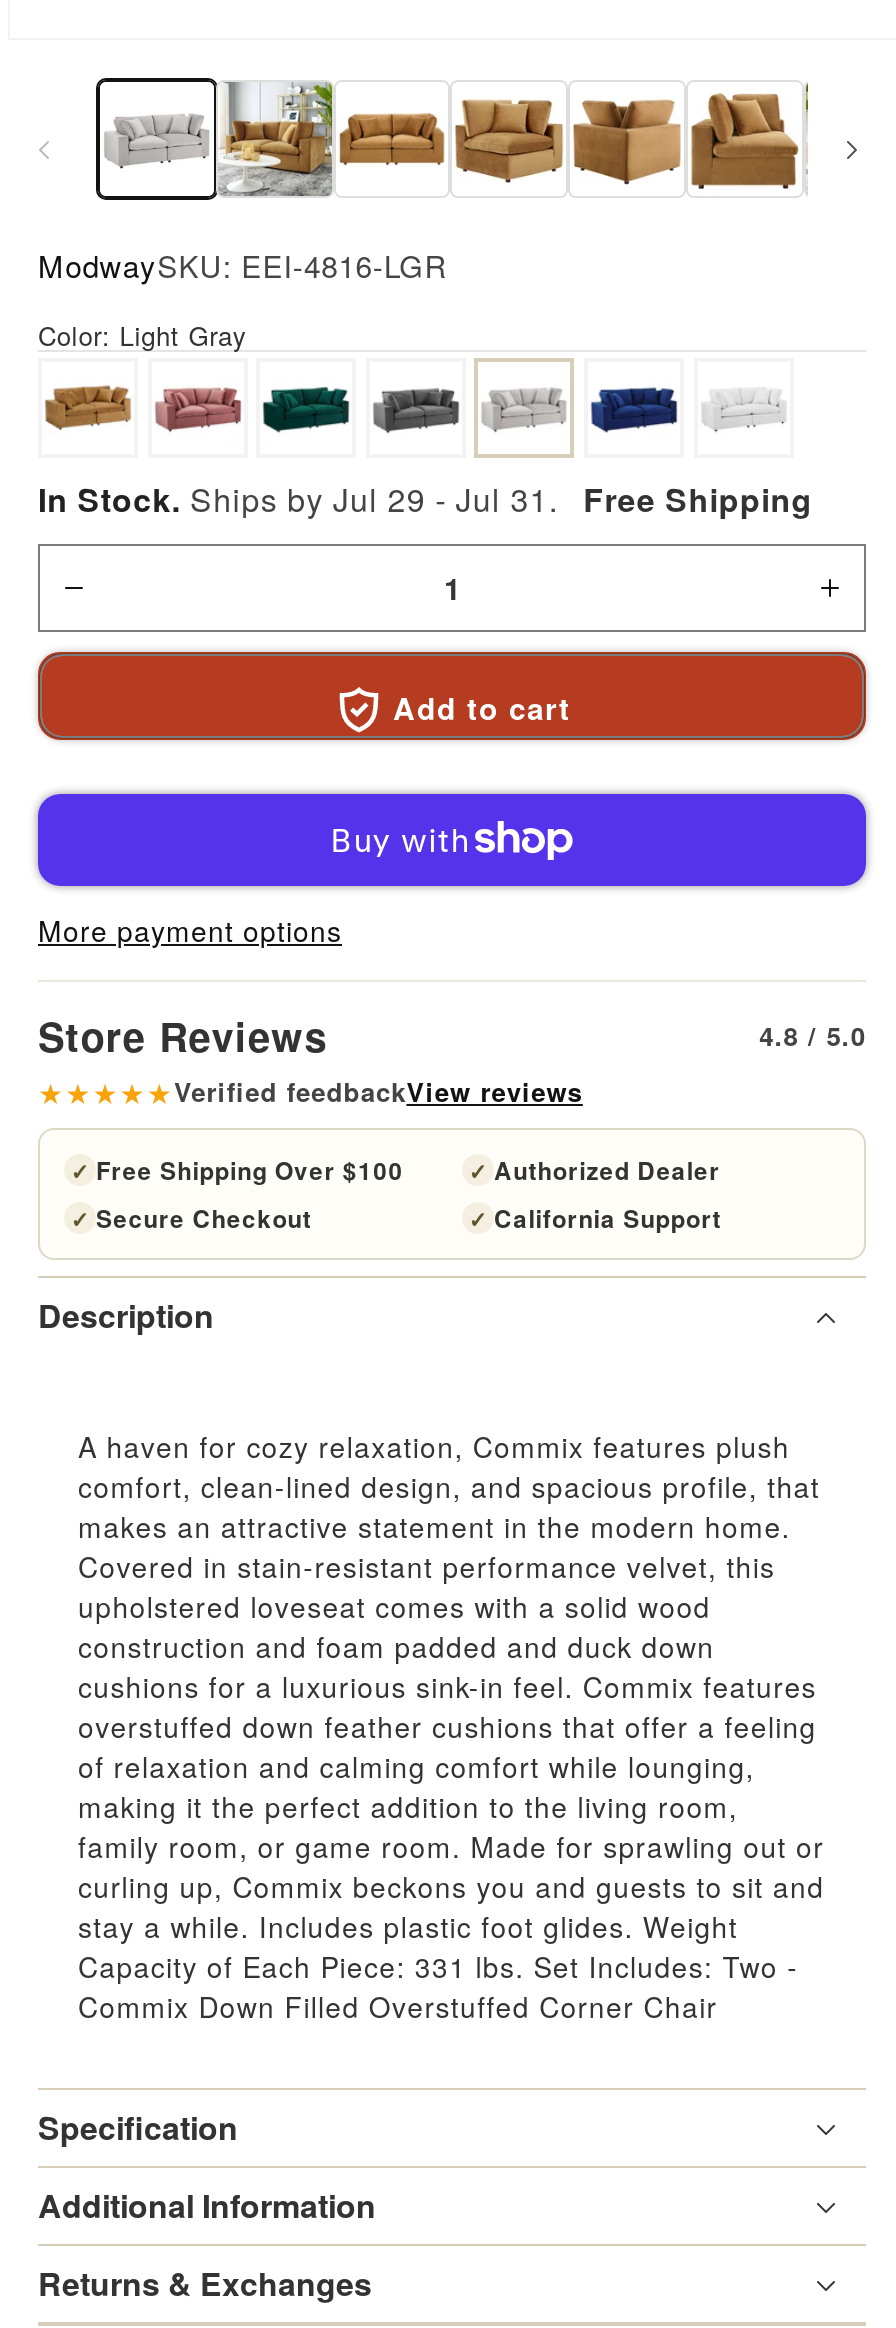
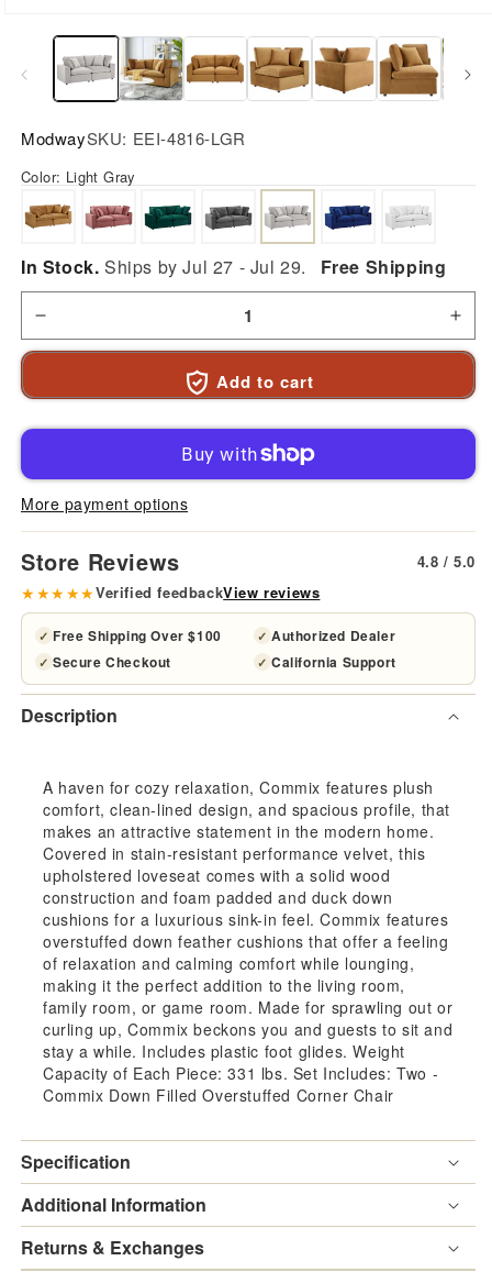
[38,476,813,522] In Stock. Ships by Jul 29 - Jul 31. Free Shipping -> [21,254,446,279] In Stock. Ships by Jul 27 - Jul 29. Free Shipping

